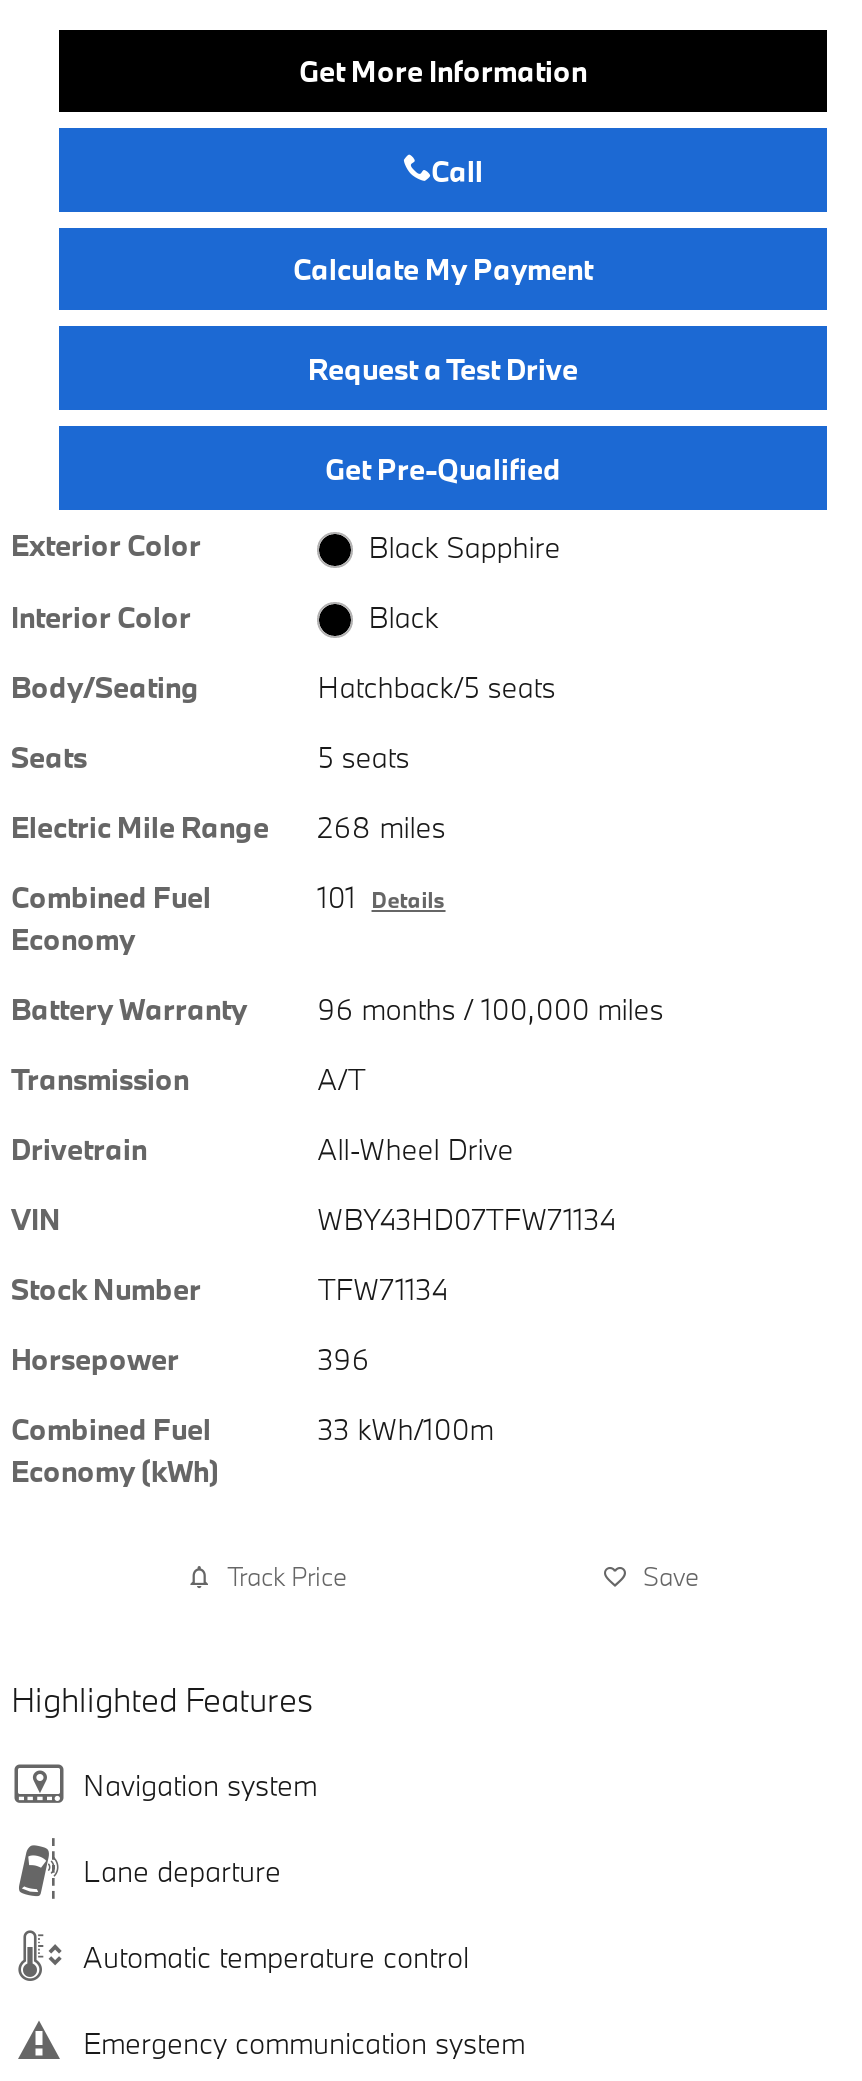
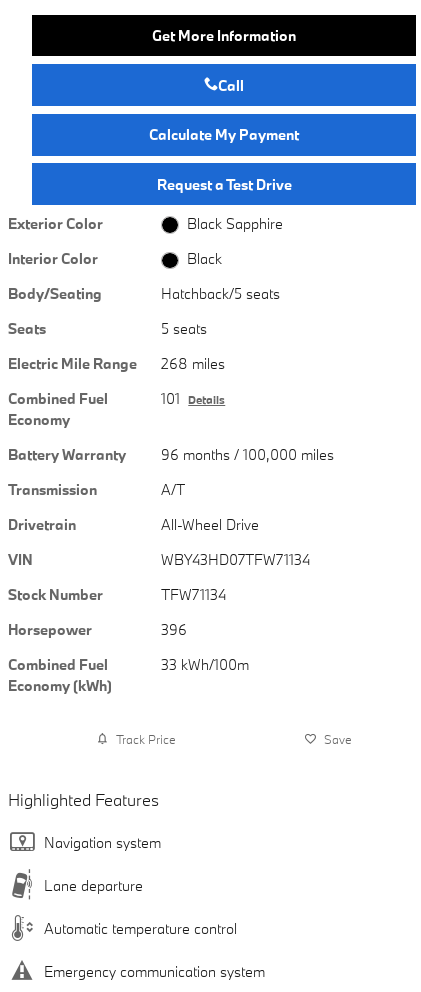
[325,448,561,486] Get Pre-Qualified -> none

